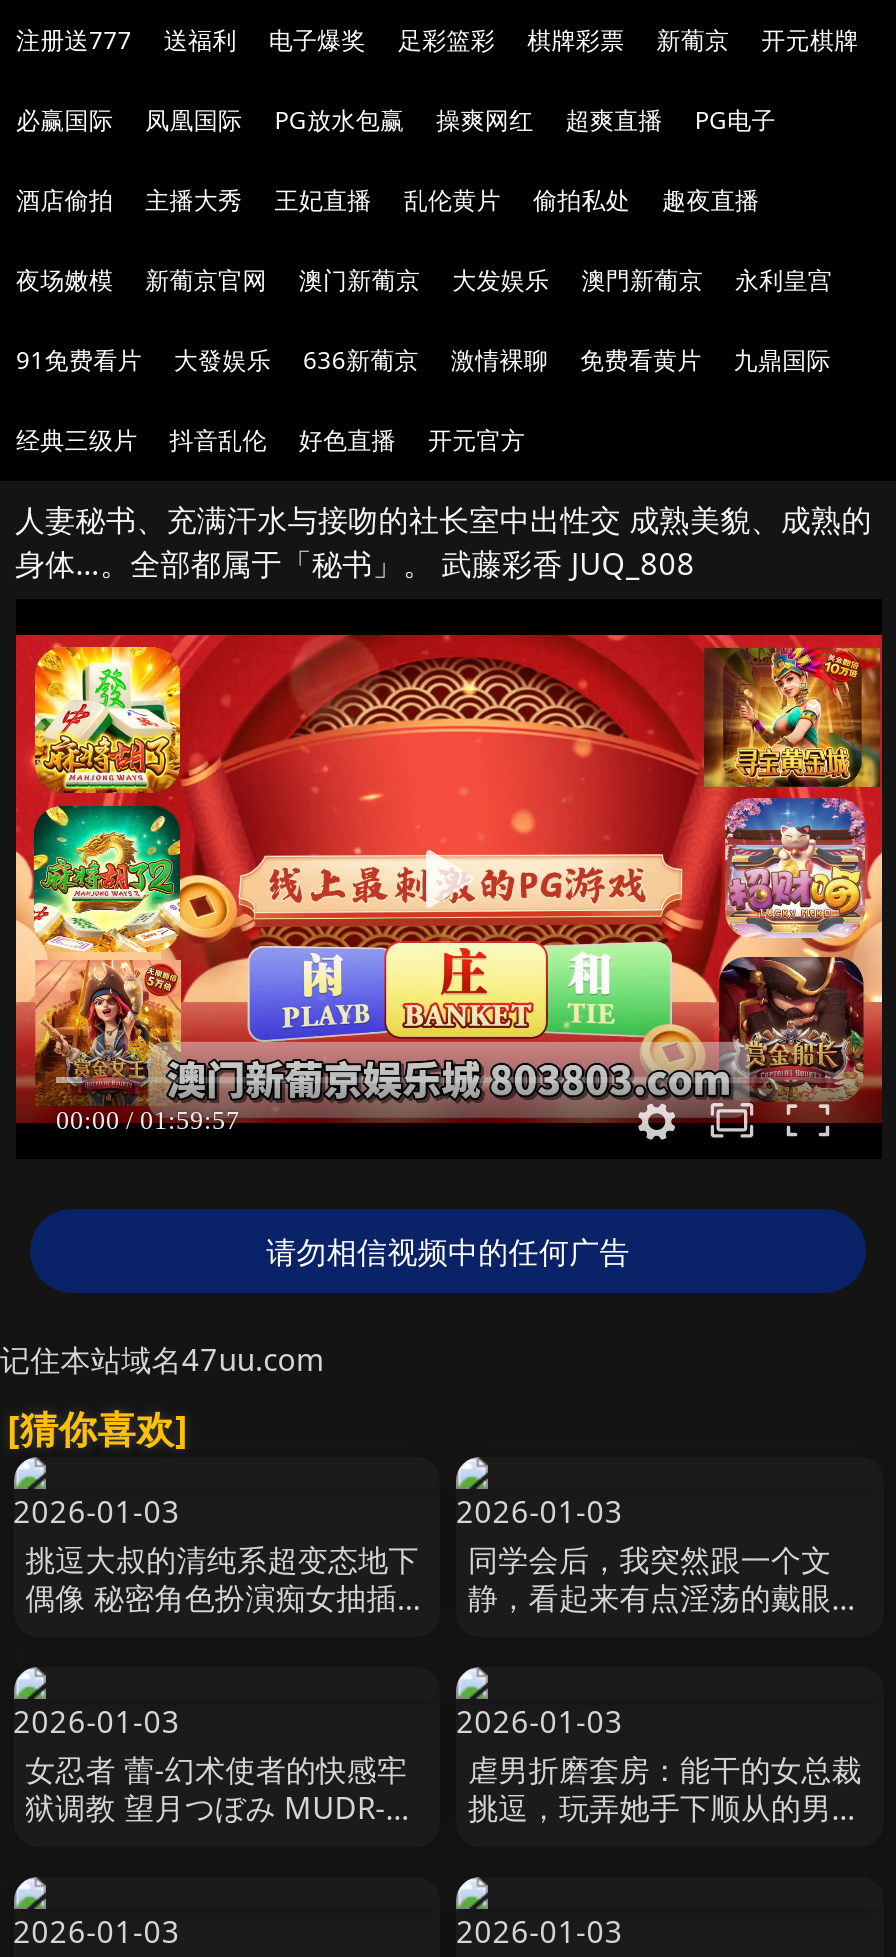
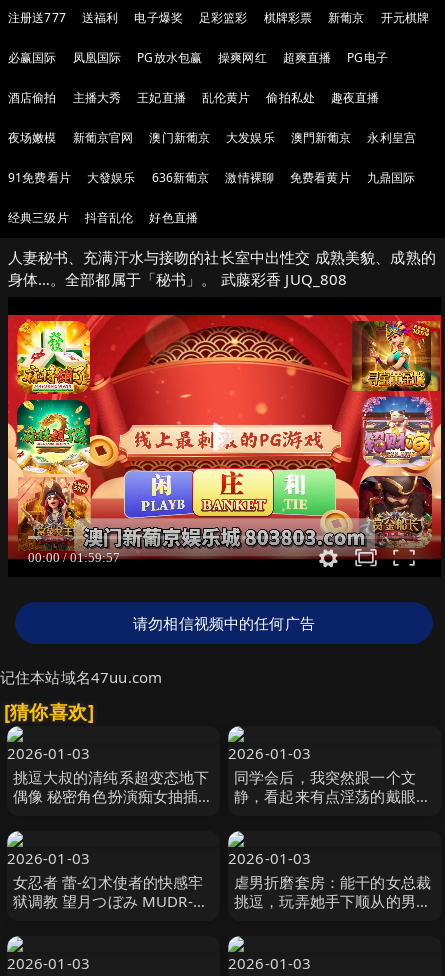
[428,423,525,457] 开元官方 -> none

